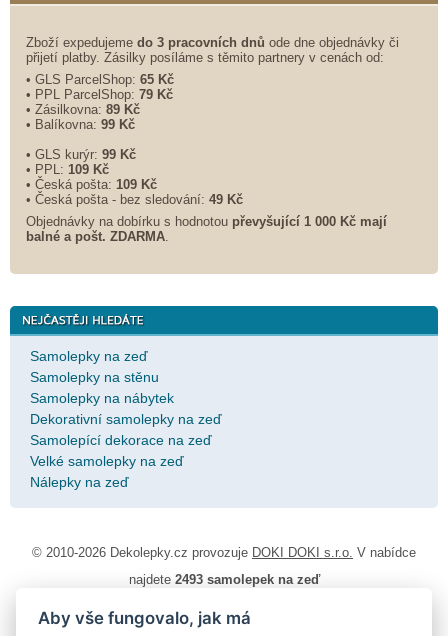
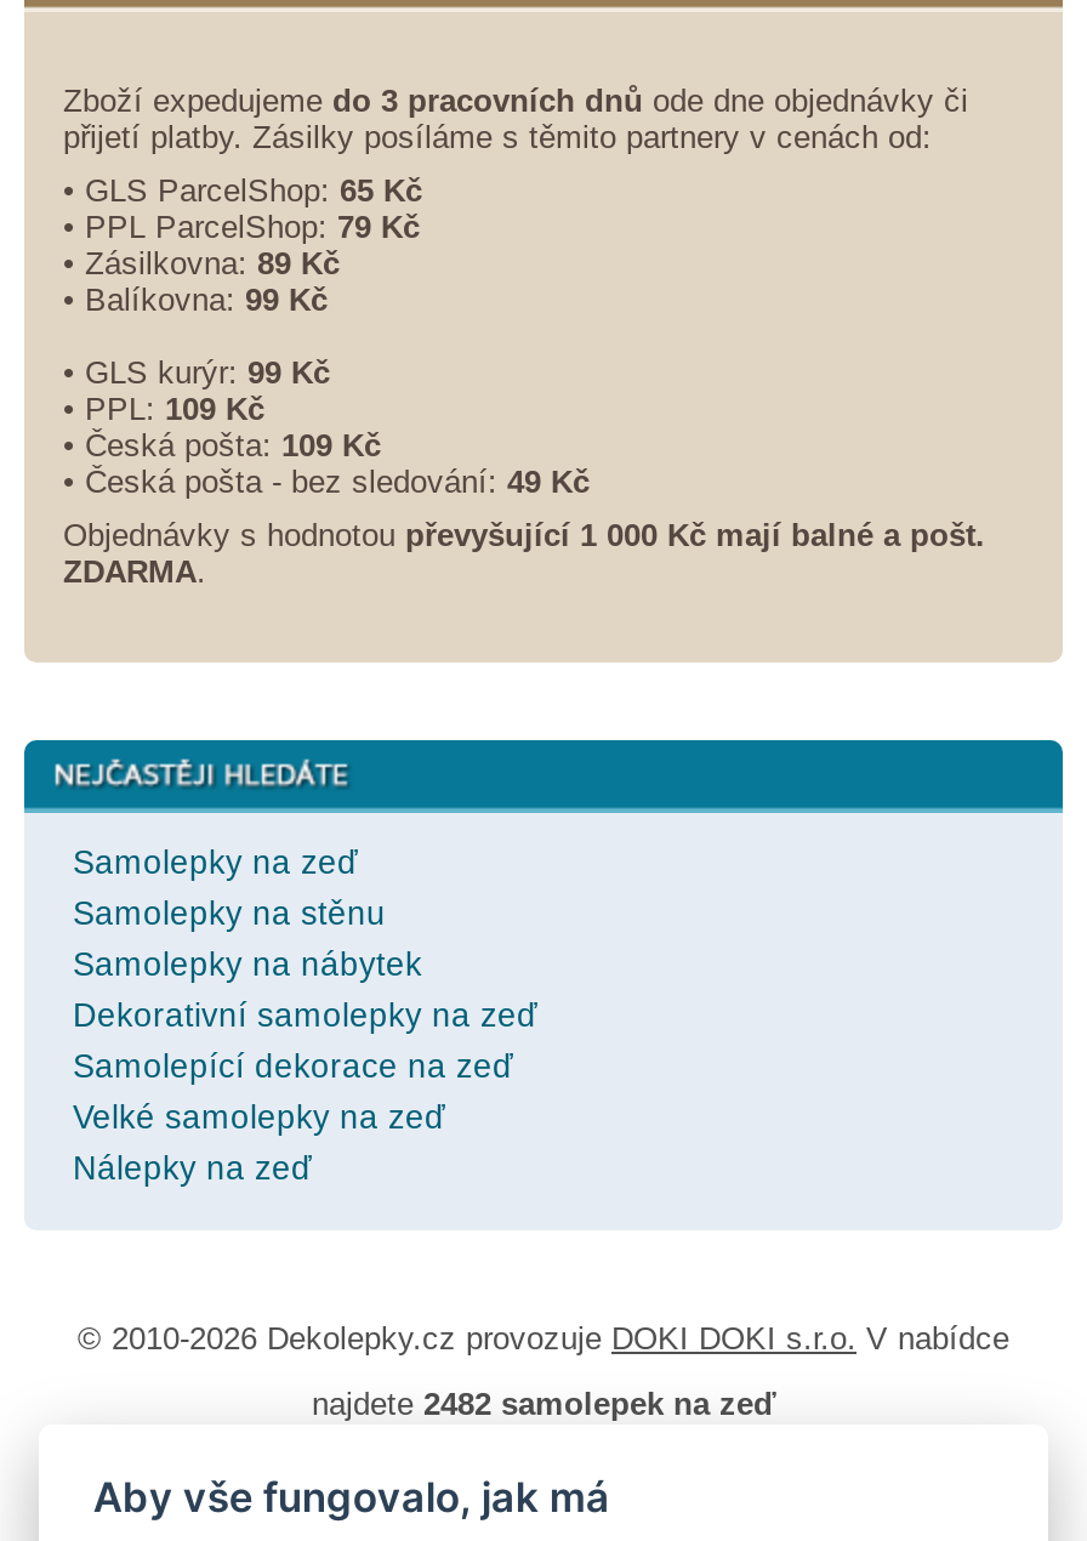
[26,214,387,244] Objednávky na dobírku s hodnotou převyšující 1 000 Kč mají | balné a pošt. ZDARMA. -> [63,517,985,590] Objednávky s hodnotou převyšující 1 000 Kč mají balné a pošt. | ZDARMA.
[128,572,319,587] najdete 2493 samolepek na zeď -> [312,1386,775,1422] najdete 2482 samolepek na zeď

